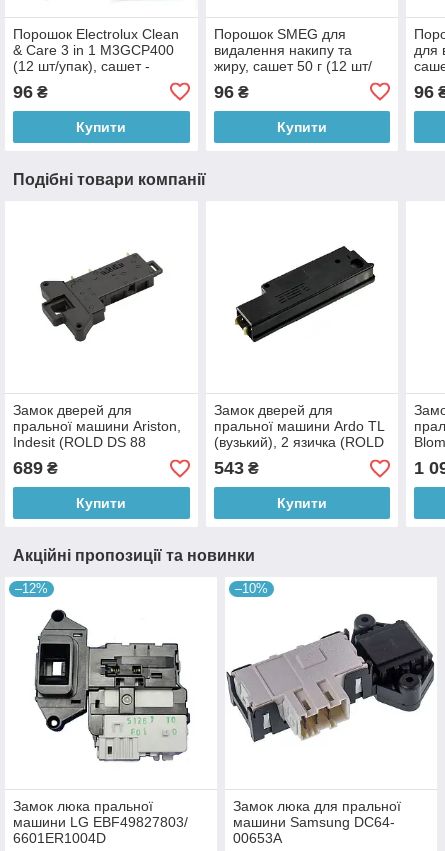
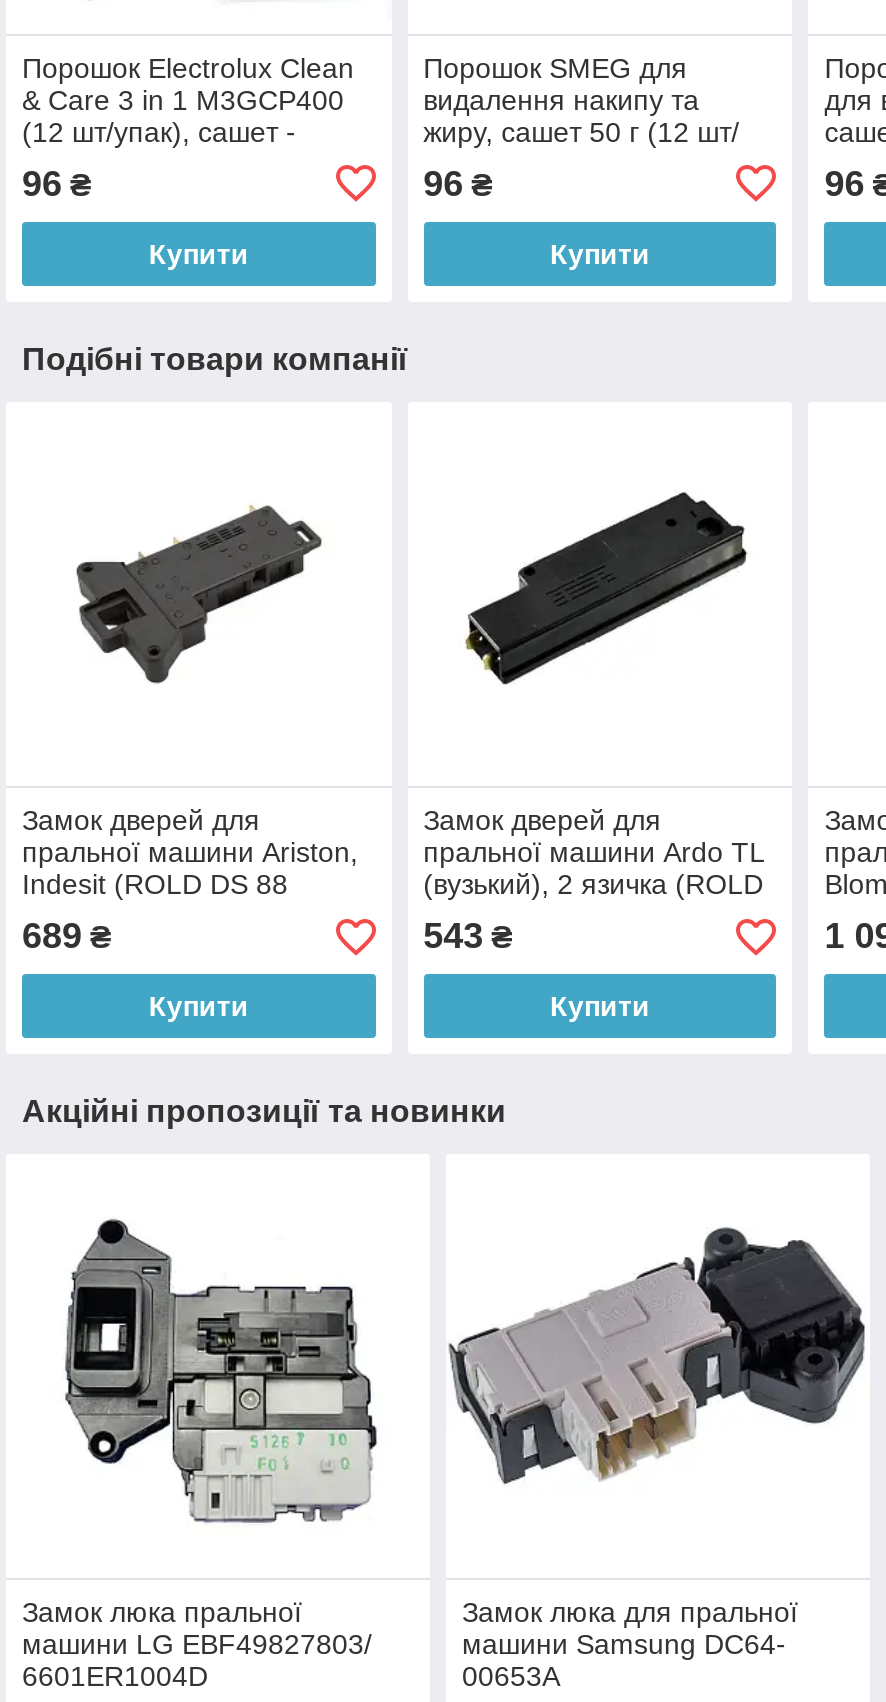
[15,581,48,596] –12% -> none
[235,581,268,596] –10% -> none

